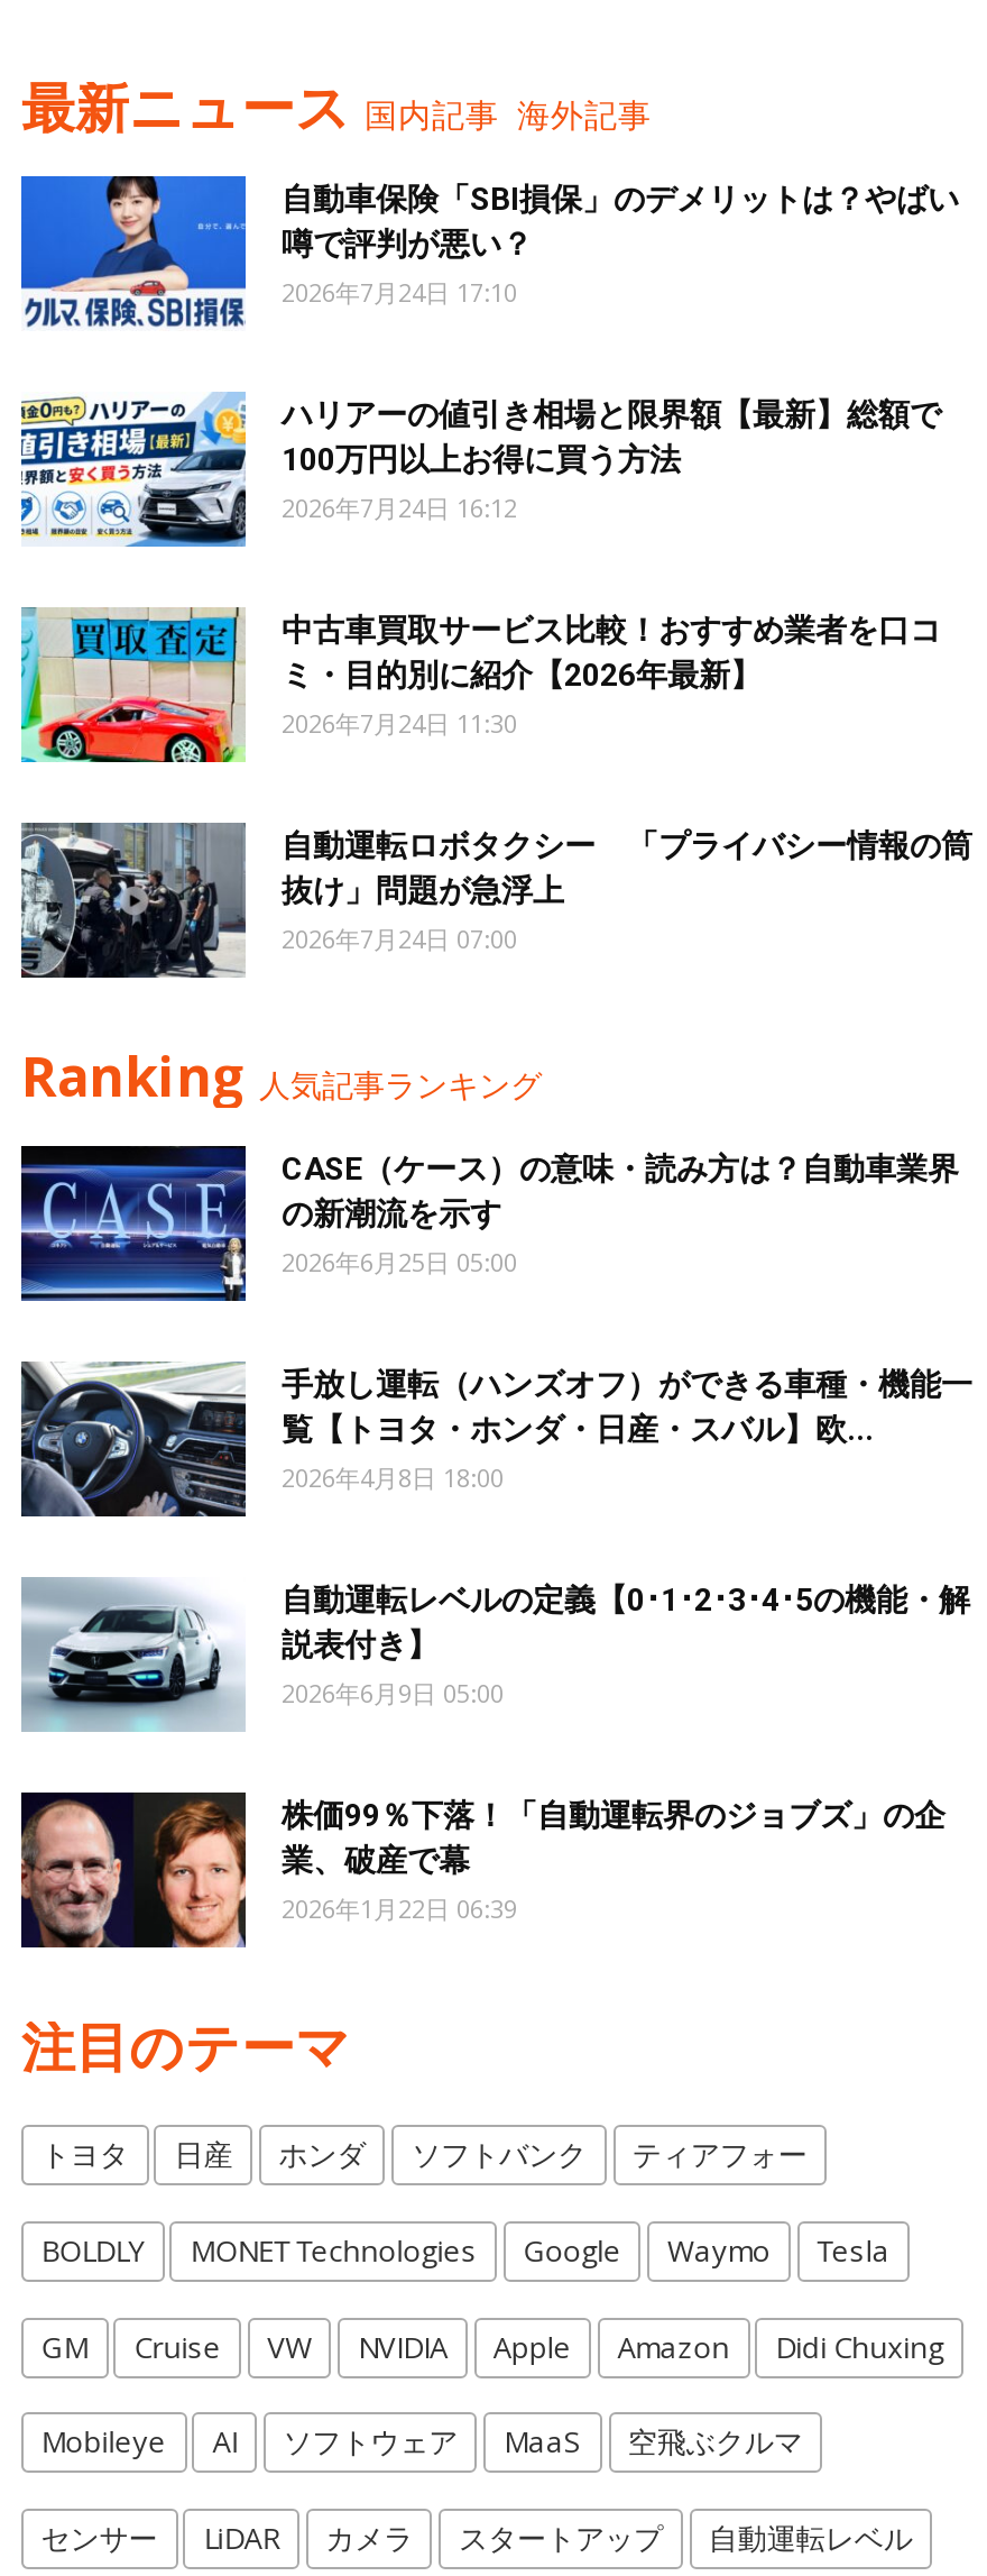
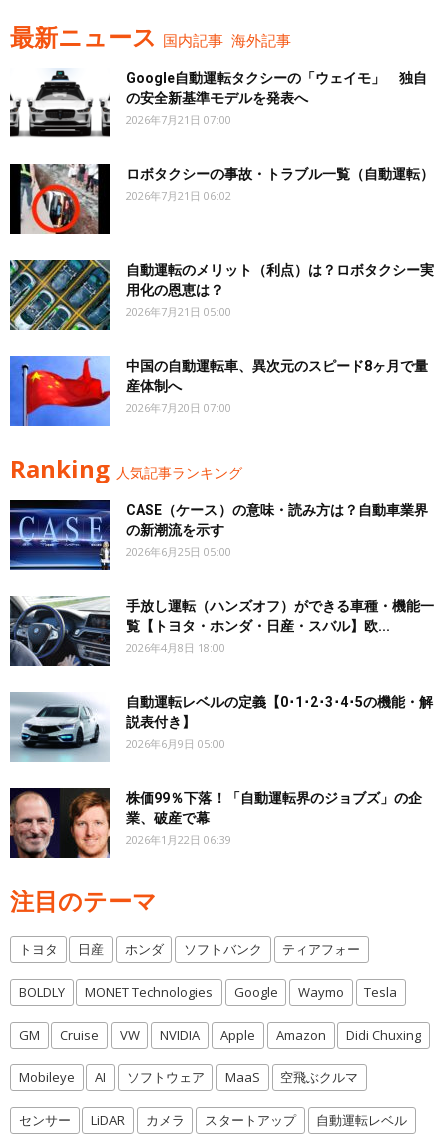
[19,174,959,331] [image] | 自動車保険「SBI損保」のデメリットは？やばい | 噂で評判が悪い？ | 2026年7月24日 17:10 -> [9,68,427,138] [image] | Google自動運転タクシーの「ウェイモ」 独自 | の安全新基準モデルを発表へ | 2026年7月21日 07:00
[19,392,941,549] [image] | ハリアーの値引き相場と限界額【最新】総額で | 100万円以上お得に買う方法 | 2026年7月24日 16:12 -> [9,163,434,235] [image] | ロボタクシーの事故・トラブル一覧（自動運転） | 2026年7月21日 06:02
[19,607,941,764] [image] | 中古車買取サービス比較！おすすめ業者を口コ | ミ・目的別に紹介【2026年最新】 | 2026年7月24日 11:30 -> [9,259,434,331] [image] | 自動運転のメリット（利点）は？ロボタクシー実 | 用化の恩恵は？ | 2026年7月21日 05:00
[19,821,972,980] [image] | 自動運転ロボタクシー 「プライバシー情報の筒 | 抜け」問題が急浮上 | 2026年7月24日 07:00 -> [9,355,428,427] [image] | 中国の自動運転車、異次元のスピード8ヶ月で量 | 産体制へ | 2026年7月20日 07:00

